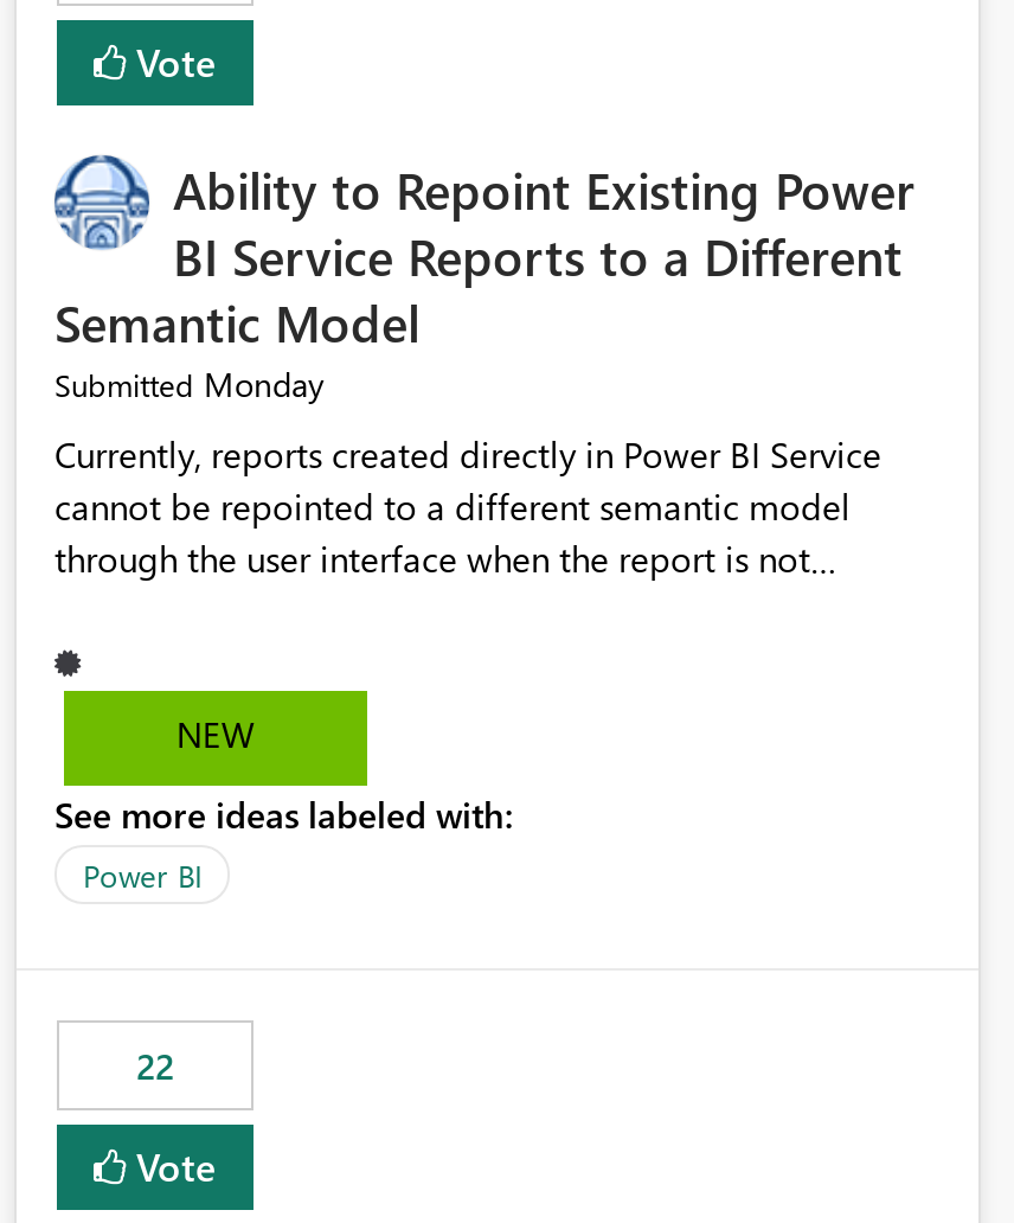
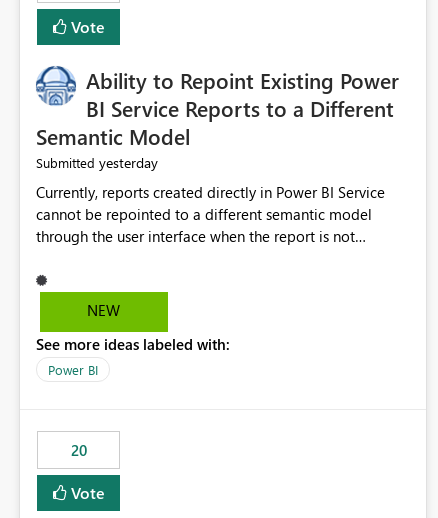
[54,362,325,407] Submitted Monday -> [36,153,158,172] Submitted yesterday
[136,1043,174,1090] 22 -> [70,440,86,460] 20

